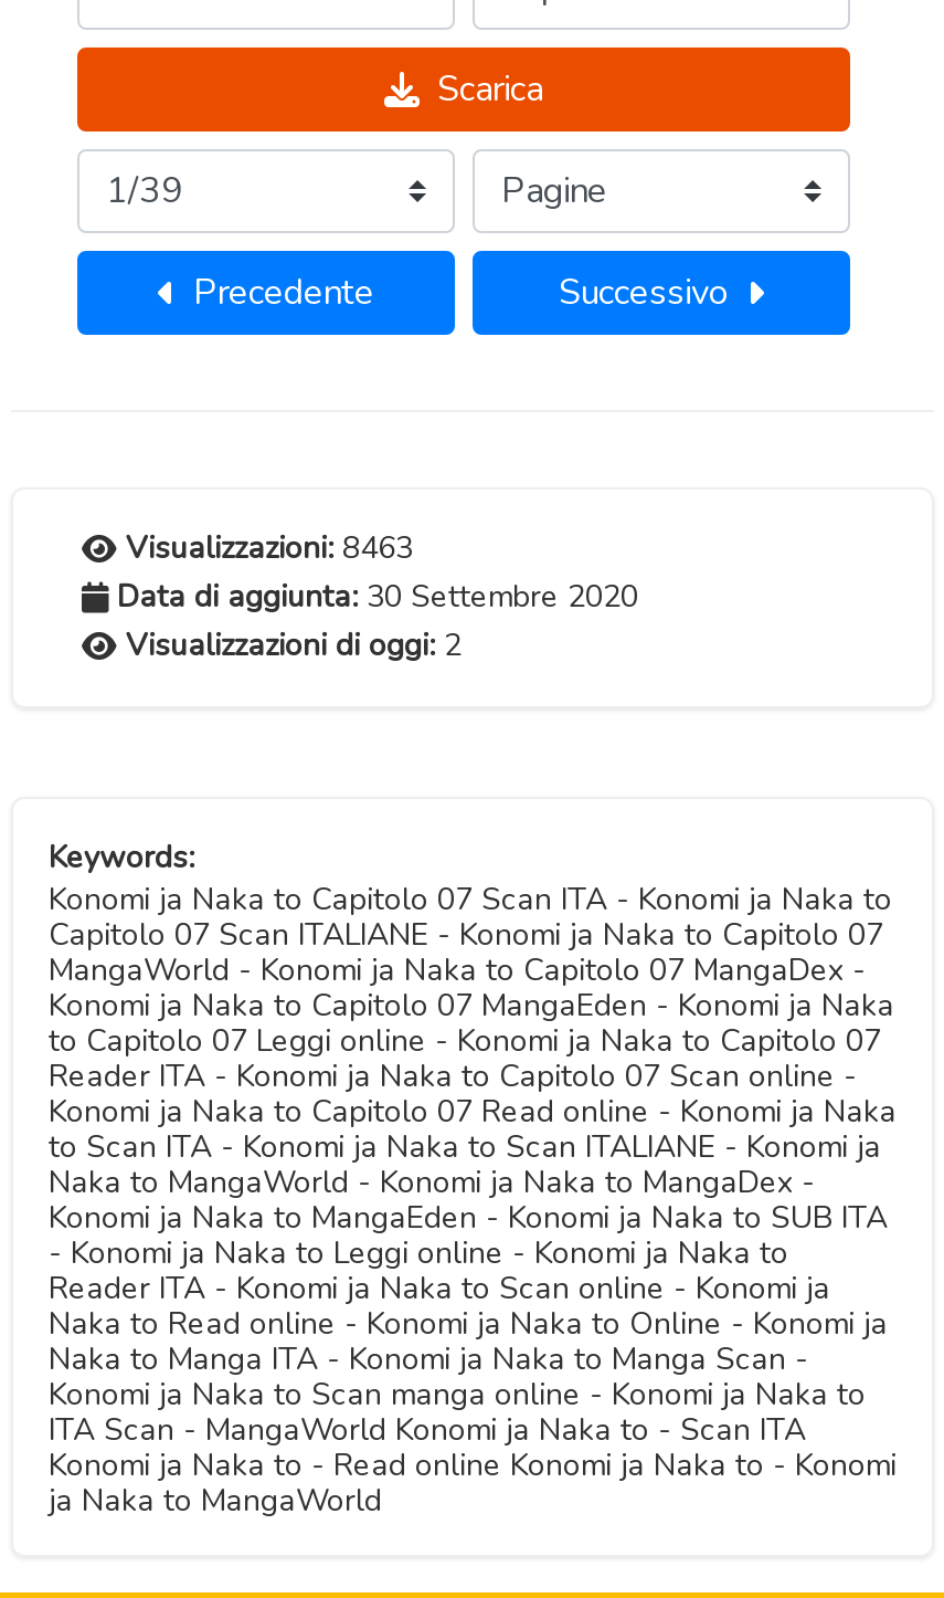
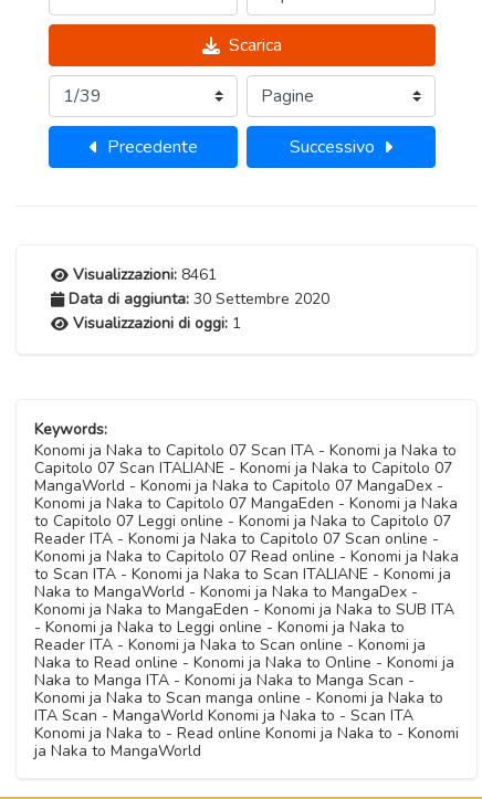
[126,527,413,569] Visualizzazioni: 8463 -> [73,264,217,285] Visualizzazioni: 8461
[126,624,462,666] Visualizzazioni di oggi: 2 -> [73,313,241,334] Visualizzazioni di oggi: 1

